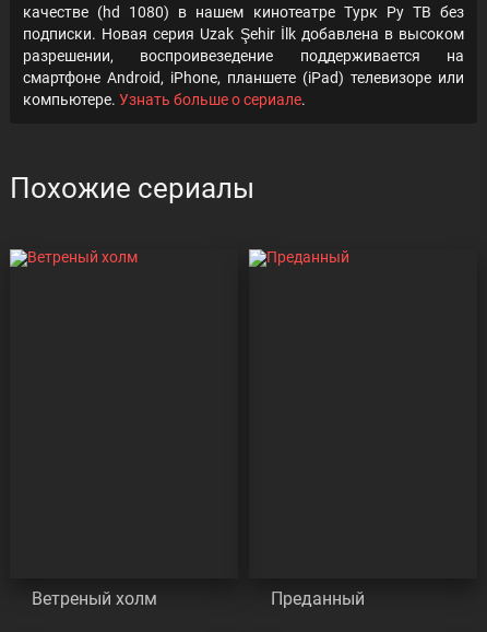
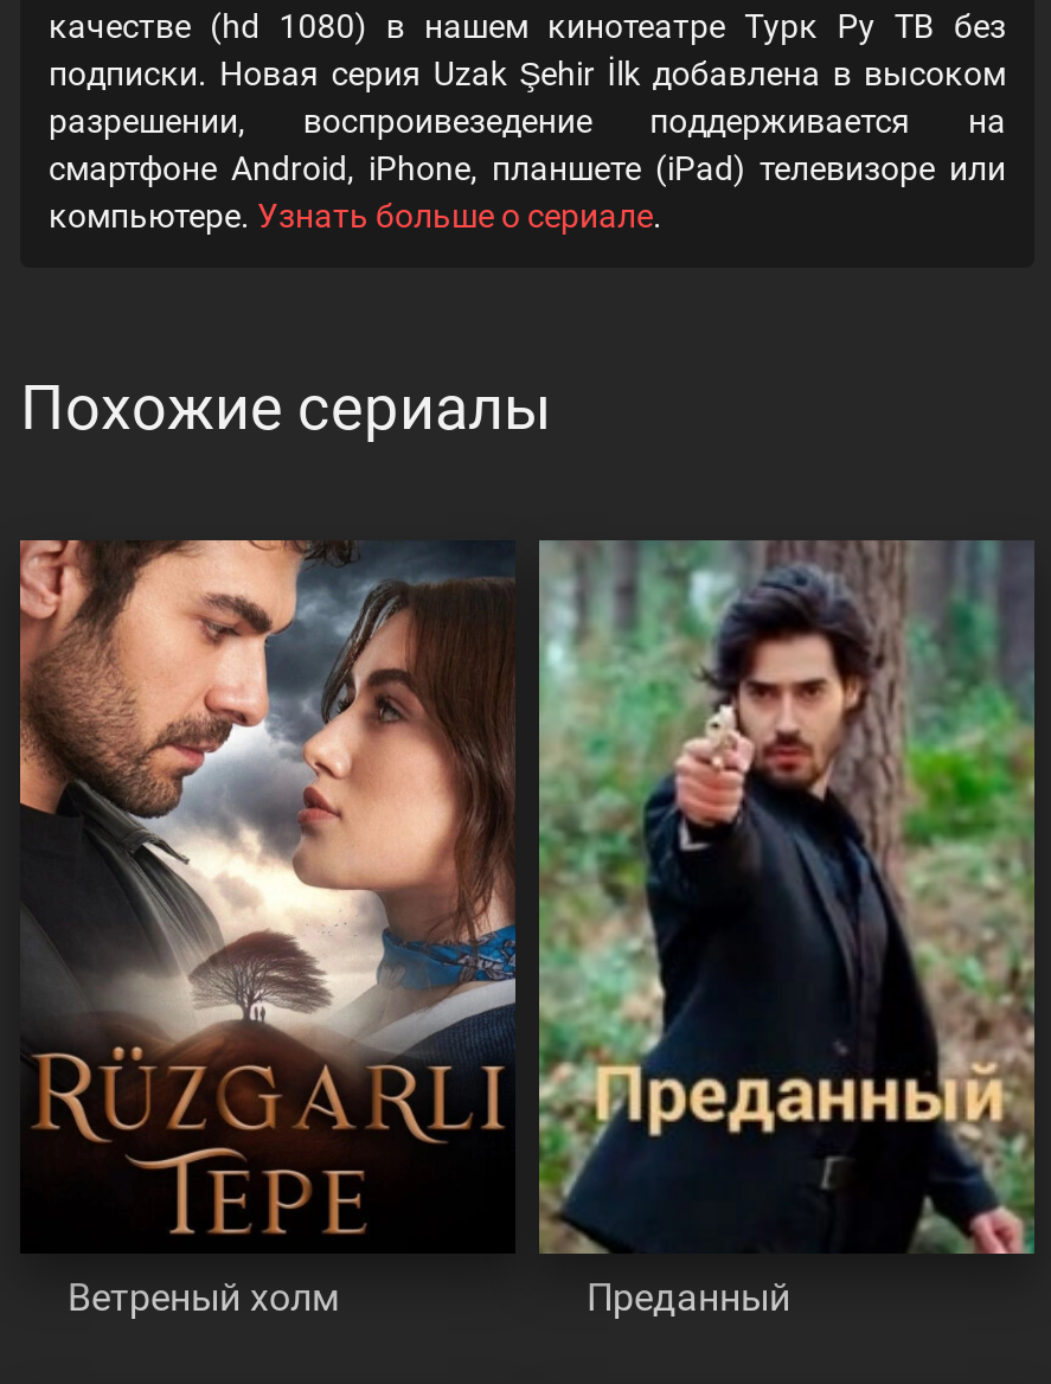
none -> [18,538,518,1251] [image]
none -> [537,540,1037,1256] [image]

